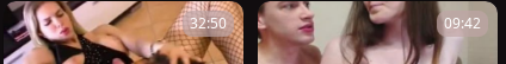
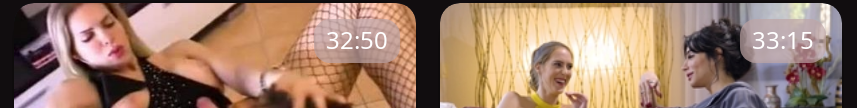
[444,13,481,33] 09:42 -> [752,22,814,56] 33:15

